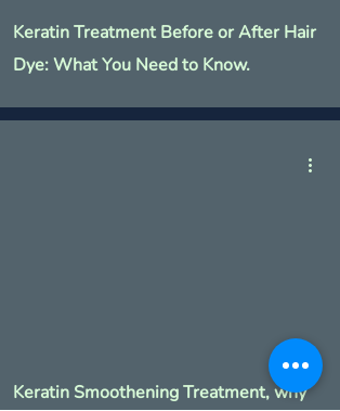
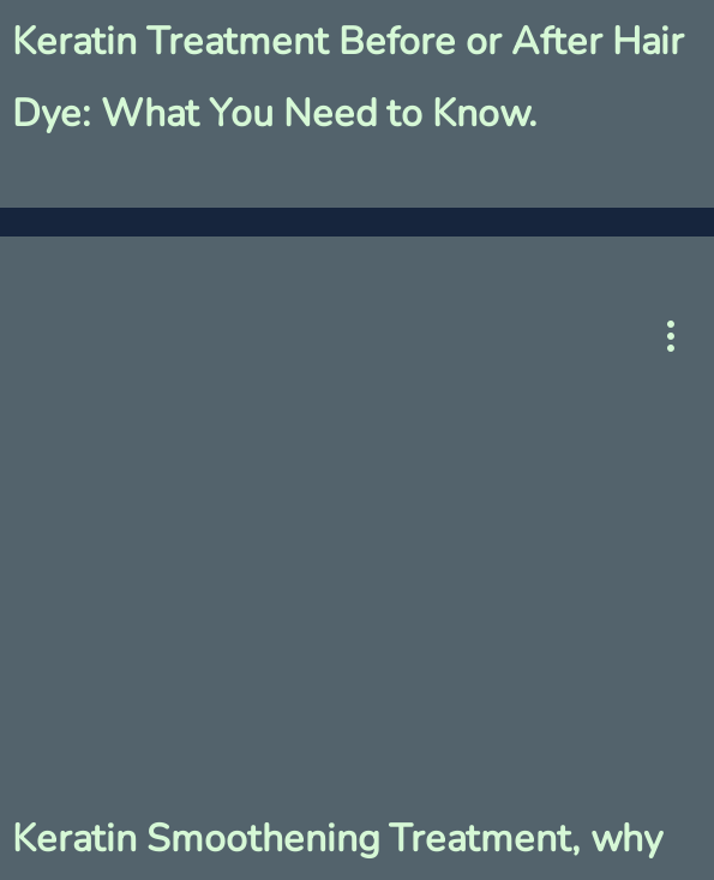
[267,337,324,389] [image] -> none

